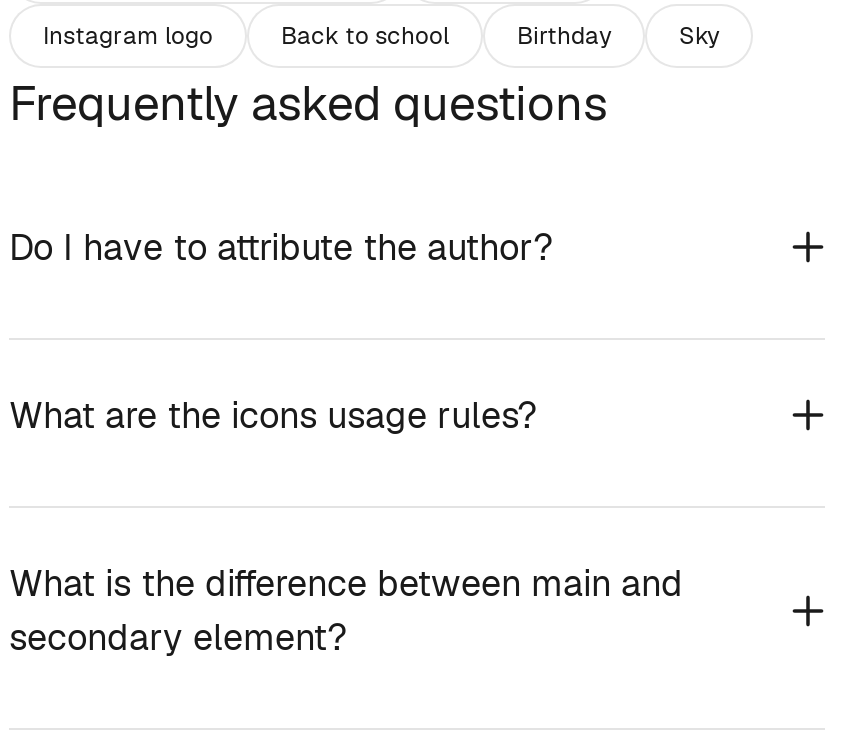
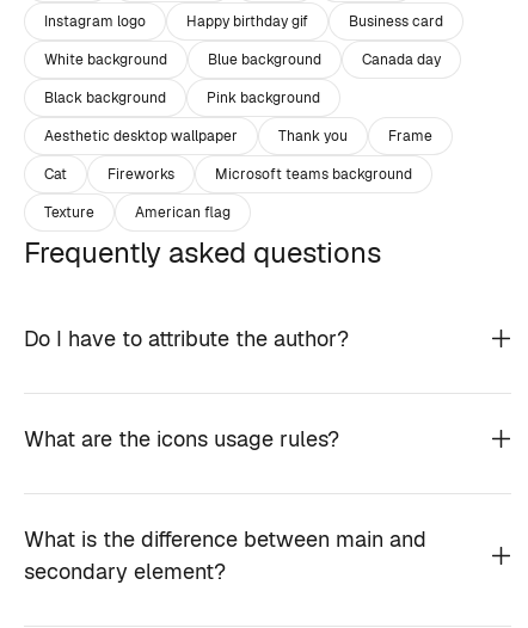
[281,19,719,51] Back to school | Birthday | Sky -> [44,11,443,221] Happy birthday gif | Business card | White background | Blue background | Canada day | Black background | Pink background | Aesthetic desktop wallpaper | Thank you | Frame | Cat | Fireworks | Microsoft teams background | Texture | American flag

